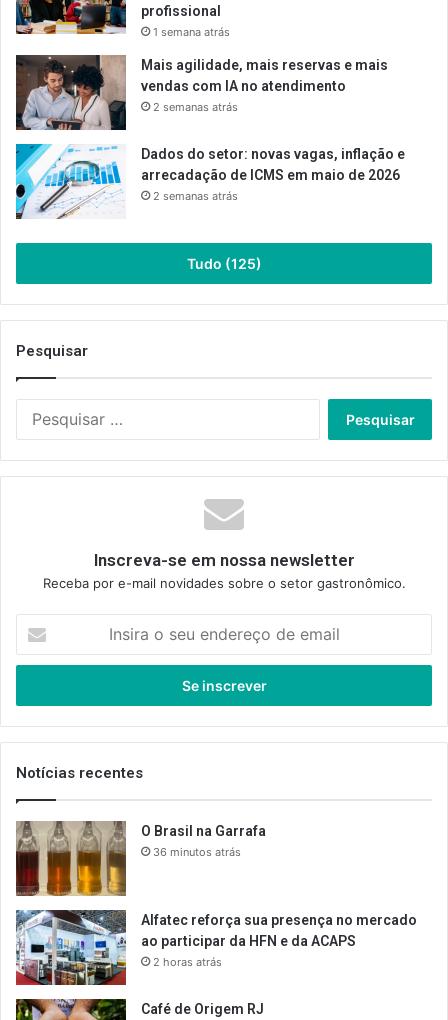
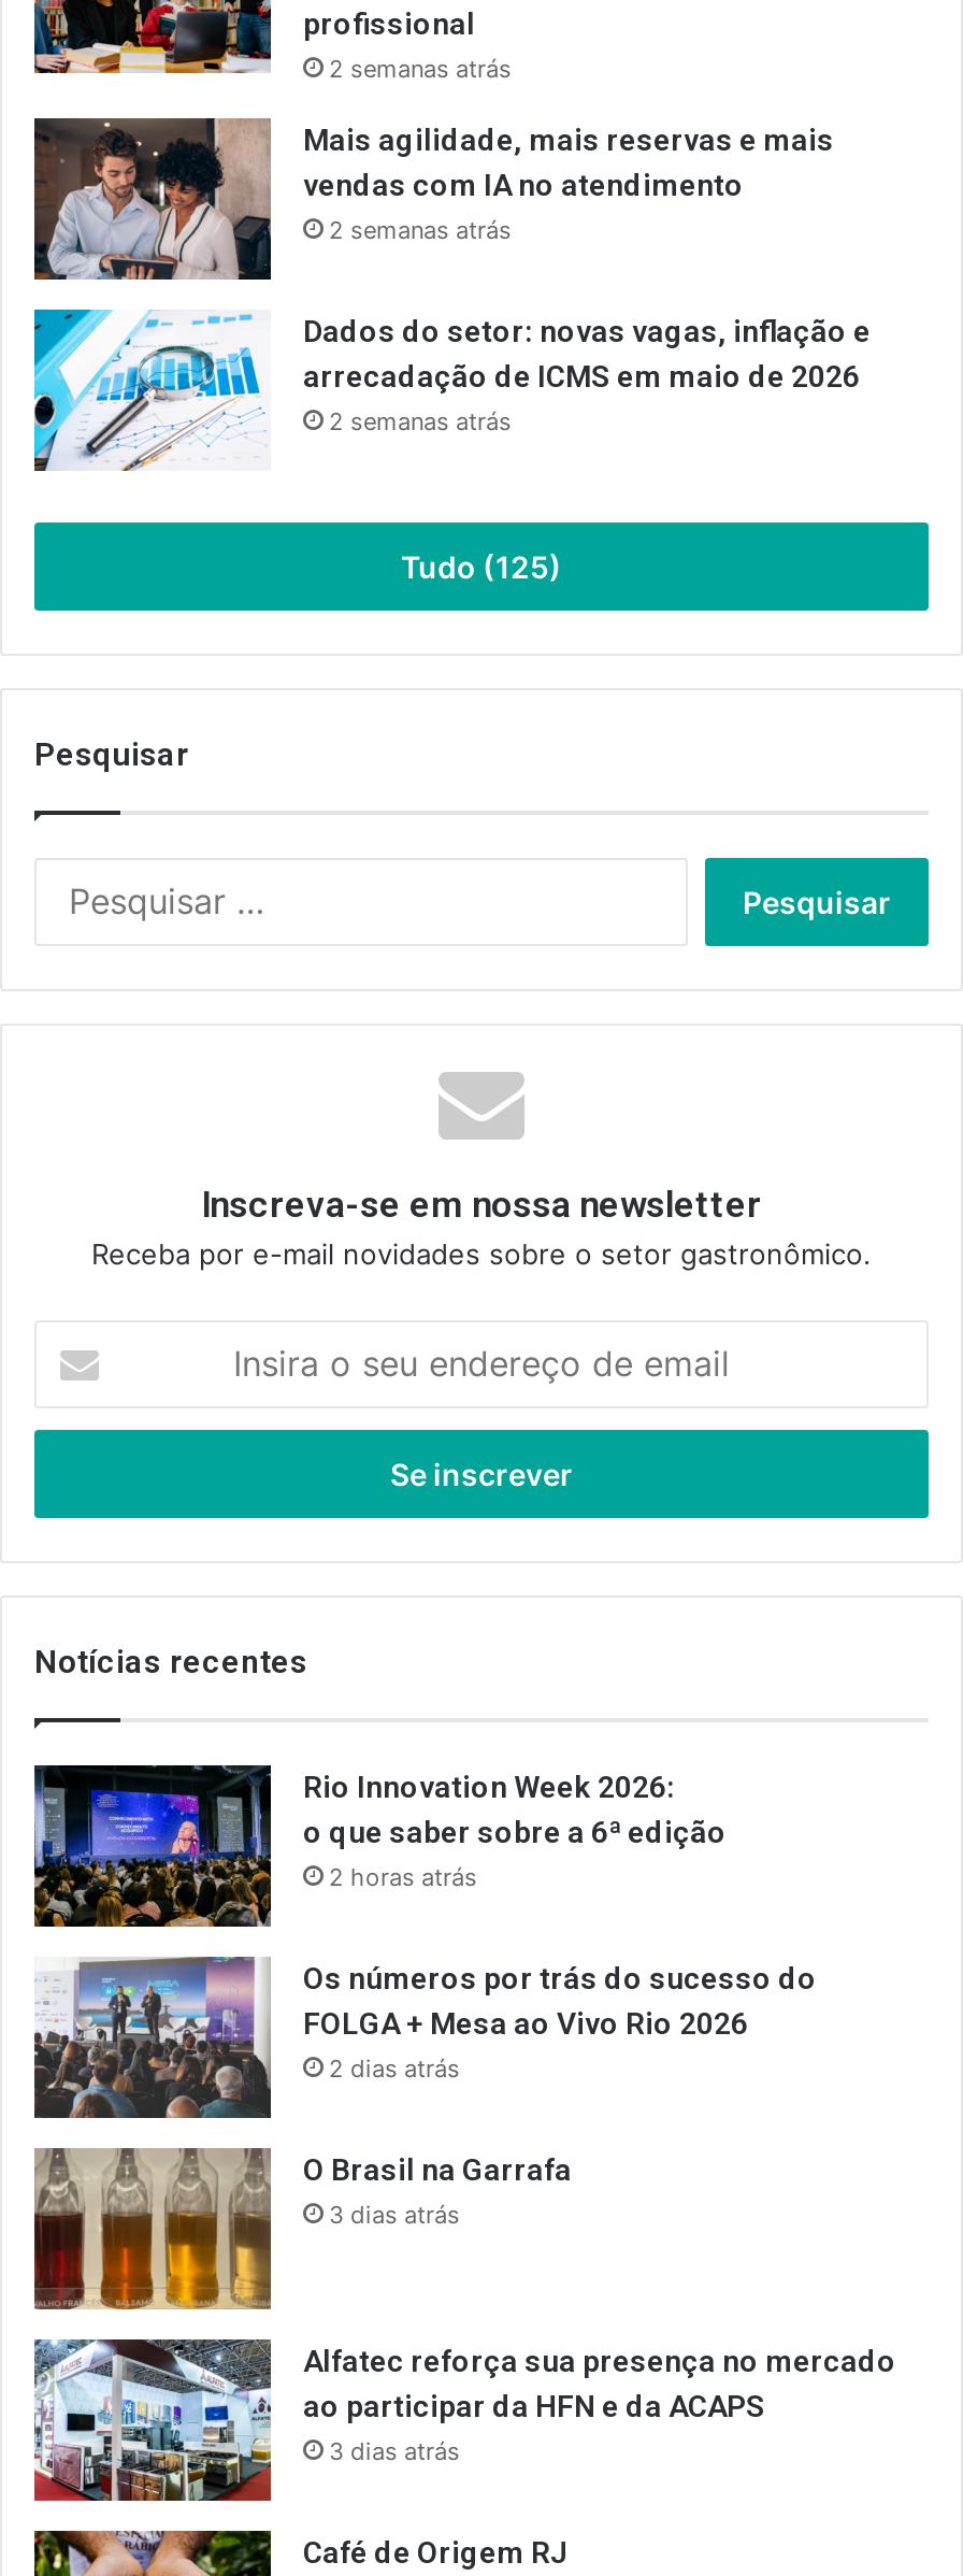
[153,25,230,39] 1 semana atrás -> [329,53,512,83] 2 semanas atrás
none -> [32,1763,817,2083] [image] | Rio Innovation Week 2026: | o que saber sobre a 6ª edição | 2 horas atrás | Os números por trás do sucesso do | FOLGA + Mesa ao Vivo Rio 2026 | 2 dias atrás
none -> [32,1957,273,2120] [image]
[153,845,241,859] 36 minutos atrás -> [329,2199,460,2229] 3 dias atrás
[153,955,222,969] 2 horas atrás -> [329,2436,460,2466] 3 dias atrás

